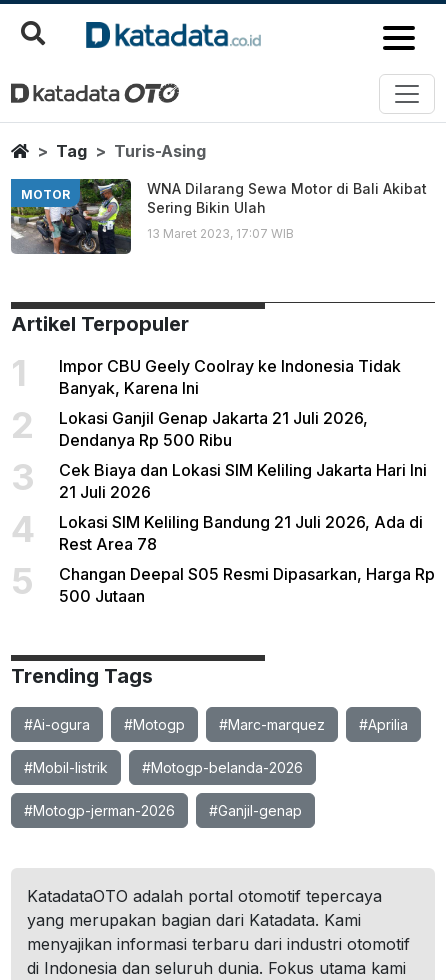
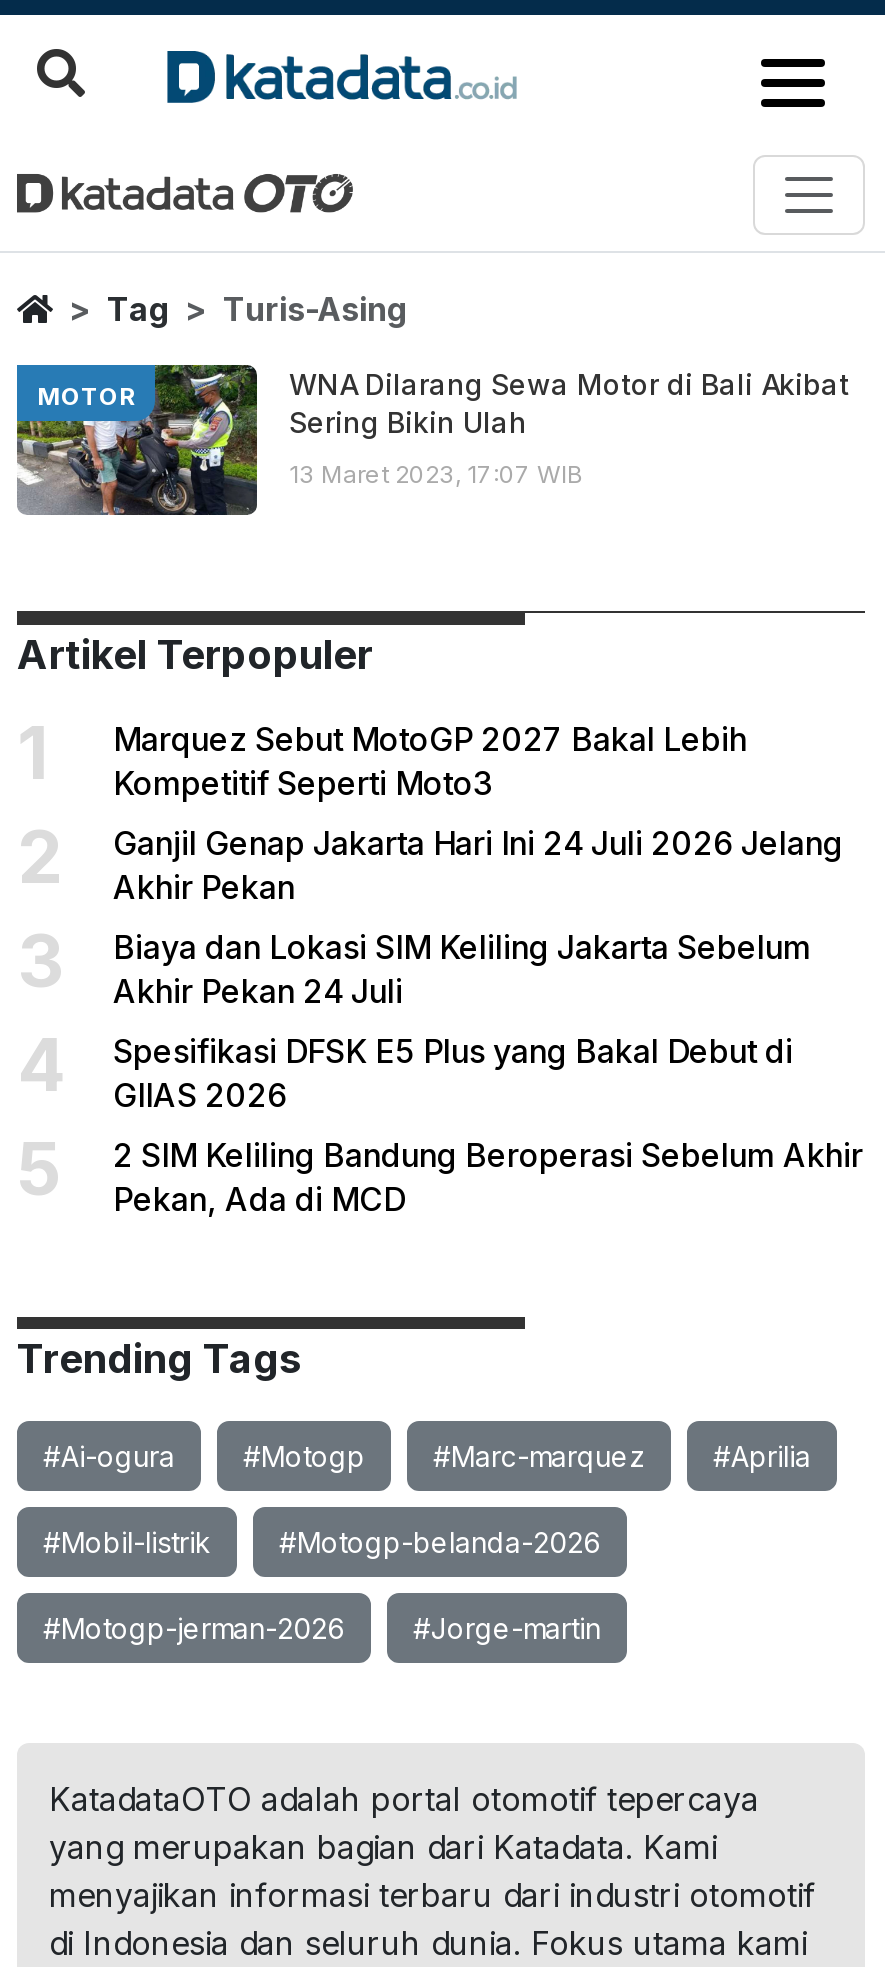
[59,356,401,398] Impor CBU Geely Coolray ke Indonesia Tidak | Banyak, Karena Ini -> [113,719,747,803] Marquez Sebut MotoGP 2027 Bakal Lebih | Kompetitif Seperti Moto3
[59,408,368,450] Lokasi Ganjil Genap Jakarta 21 Juli 2026, | Dendanya Rp 500 Ribu -> [113,823,843,907] Ganjil Genap Jakarta Hari Ini 24 Juli 2026 Jelang | Akhir Pekan
[59,460,427,502] Cek Biaya dan Lokasi SIM Keliling Jakarta Hari Ini | 21 Juli 2026 -> [113,927,811,1011] Biaya dan Lokasi SIM Keliling Jakarta Sebelum | Akhir Pekan 24 Juli
[59,512,423,554] Lokasi SIM Keliling Bandung 21 Juli 2026, Ada di | Rest Area 78 -> [113,1031,793,1115] Spesifikasi DFSK E5 Plus yang Bakal Debut di | GIIAS 2026
[59,564,435,606] Changan Deepal S05 Resmi Dipasarkan, Harga Rp | 500 Jutaan -> [113,1135,863,1219] 2 SIM Keliling Bandung Beroperasi Sebelum Akhir | Pekan, Ada di MCD
[209,802,302,819] #Ganjil-genap -> [413,1611,601,1645] #Jorge-martin

